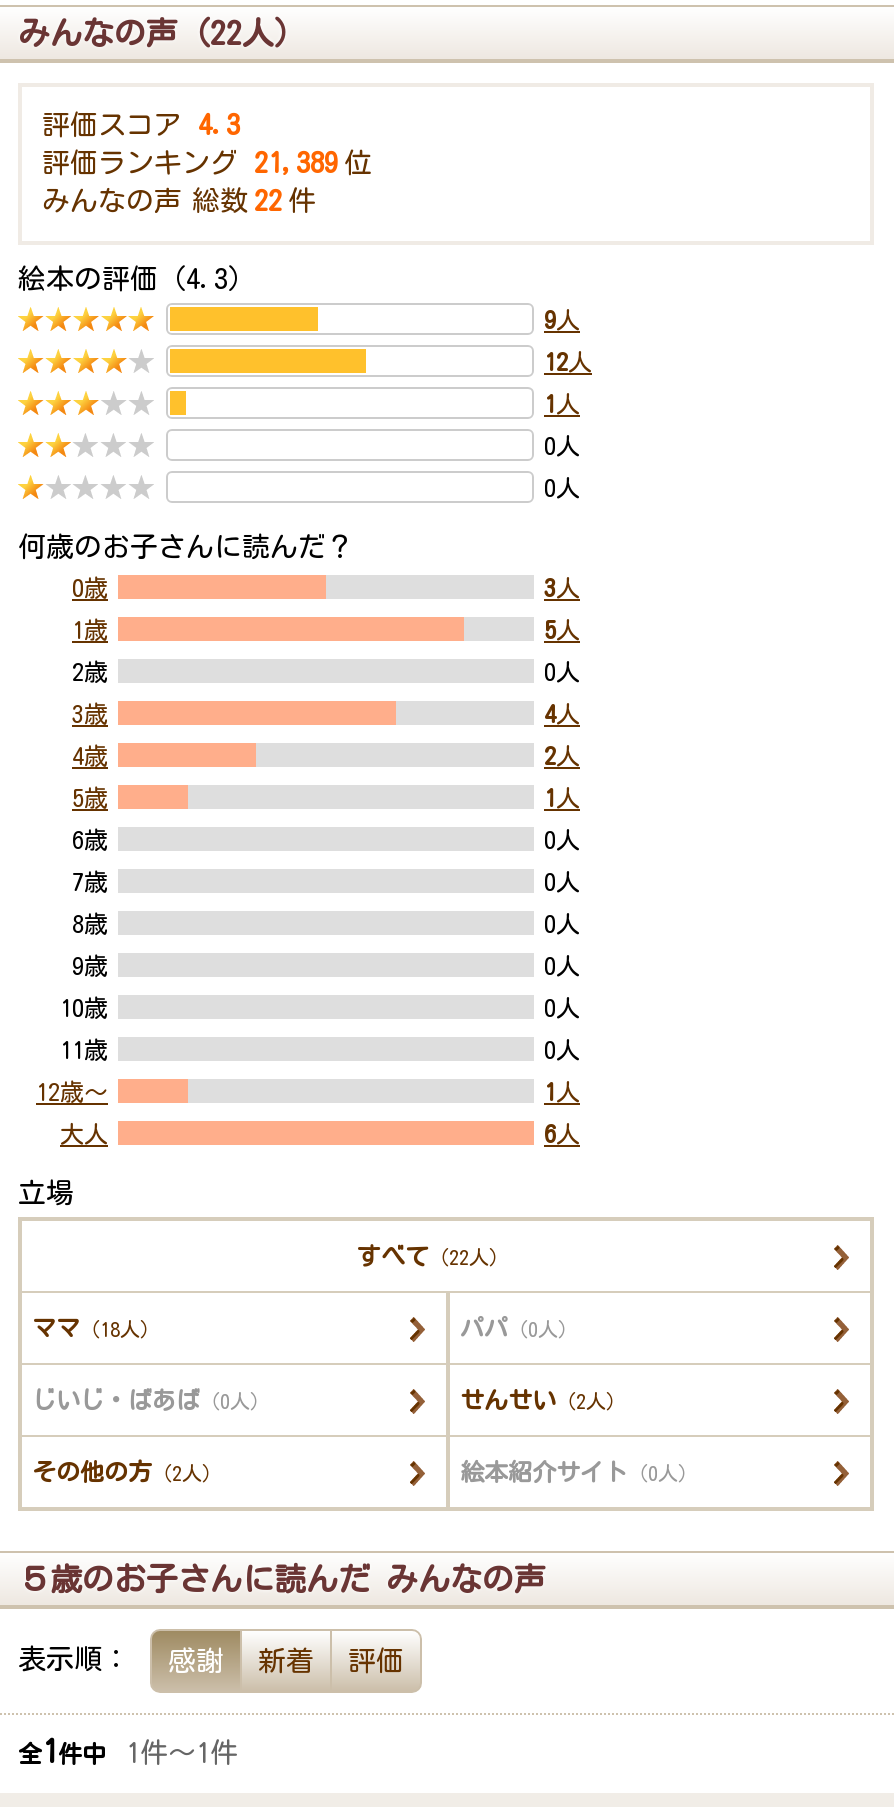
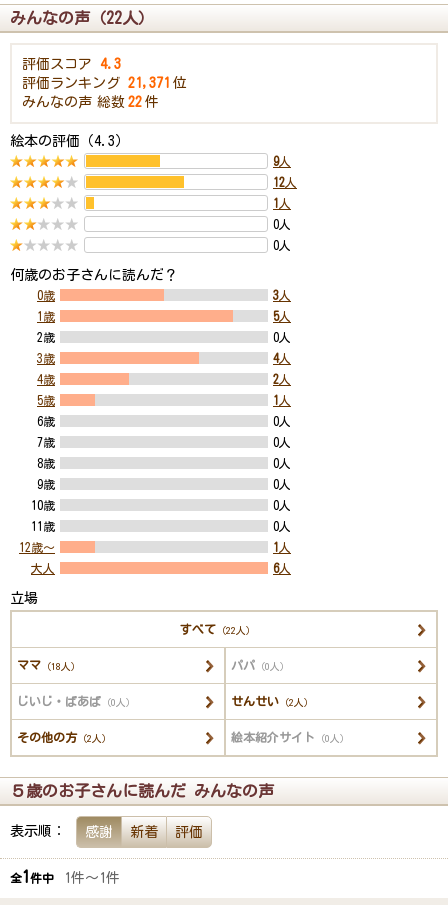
[42,149,372,177] 評価ランキング 21,389 位 -> [22,76,187,90] 評価ランキング 21,371 位

